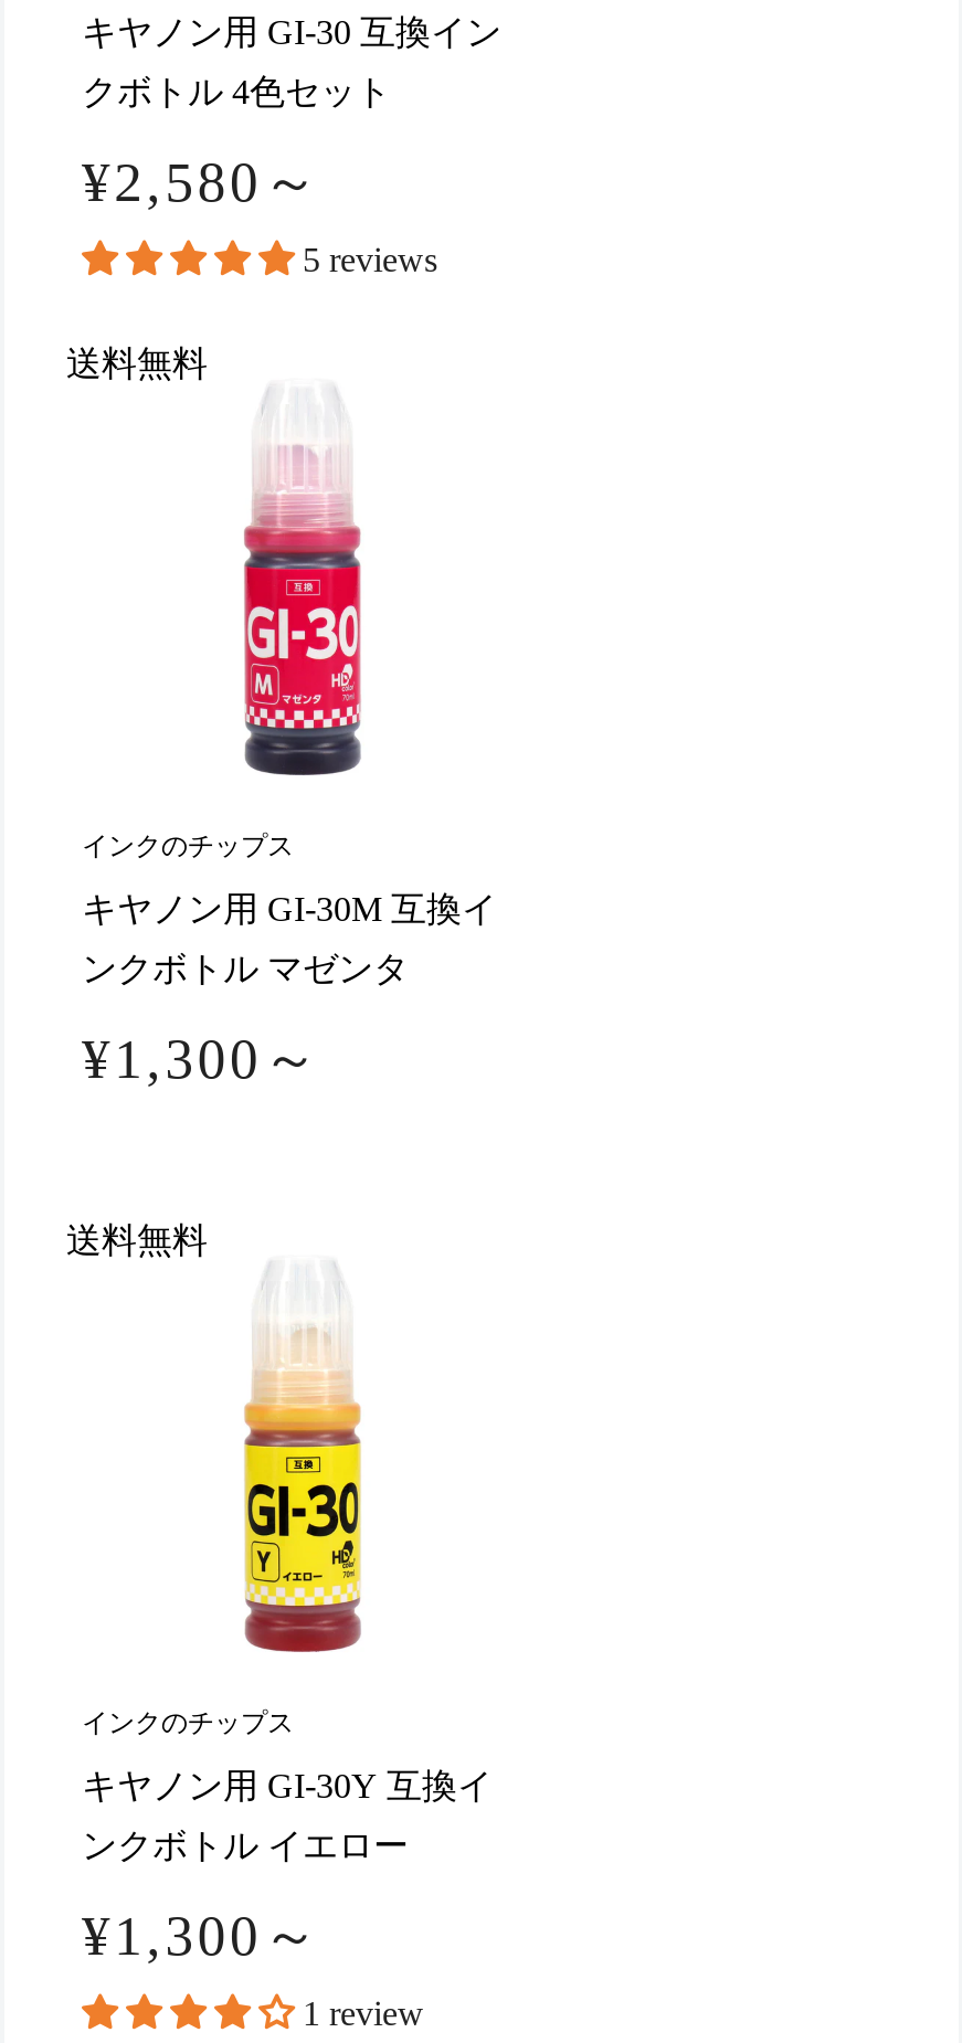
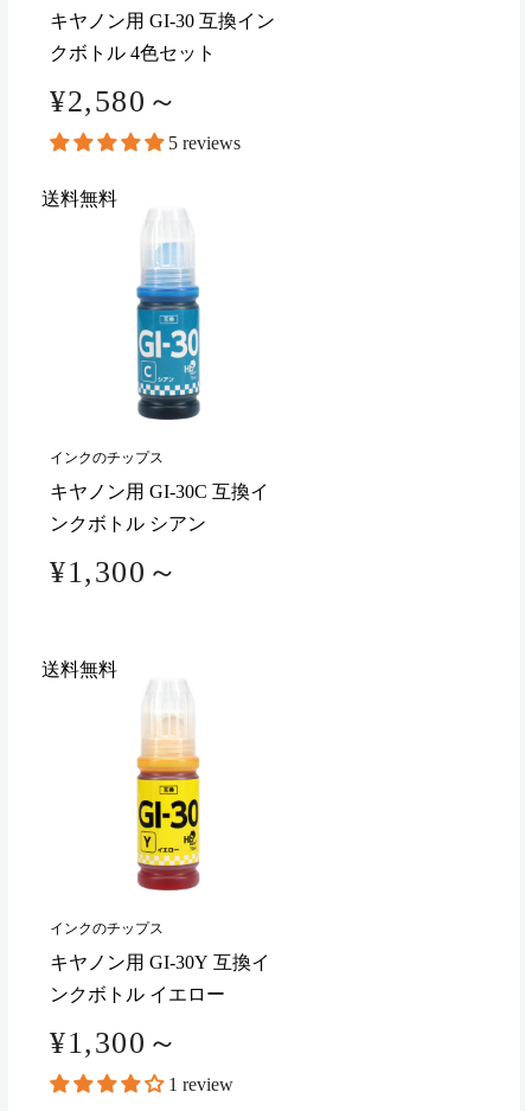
[243,446,362,731] [image] -> [136,242,200,396] [image]
[82,890,497,928] キヤノン用 GI-30M 互換イ -> [50,481,269,502] キヤノン用 GI-30C 互換イ
[82,950,409,987] ンクボトル マゼンタ -> [50,513,206,534] ンクボトル シアン

